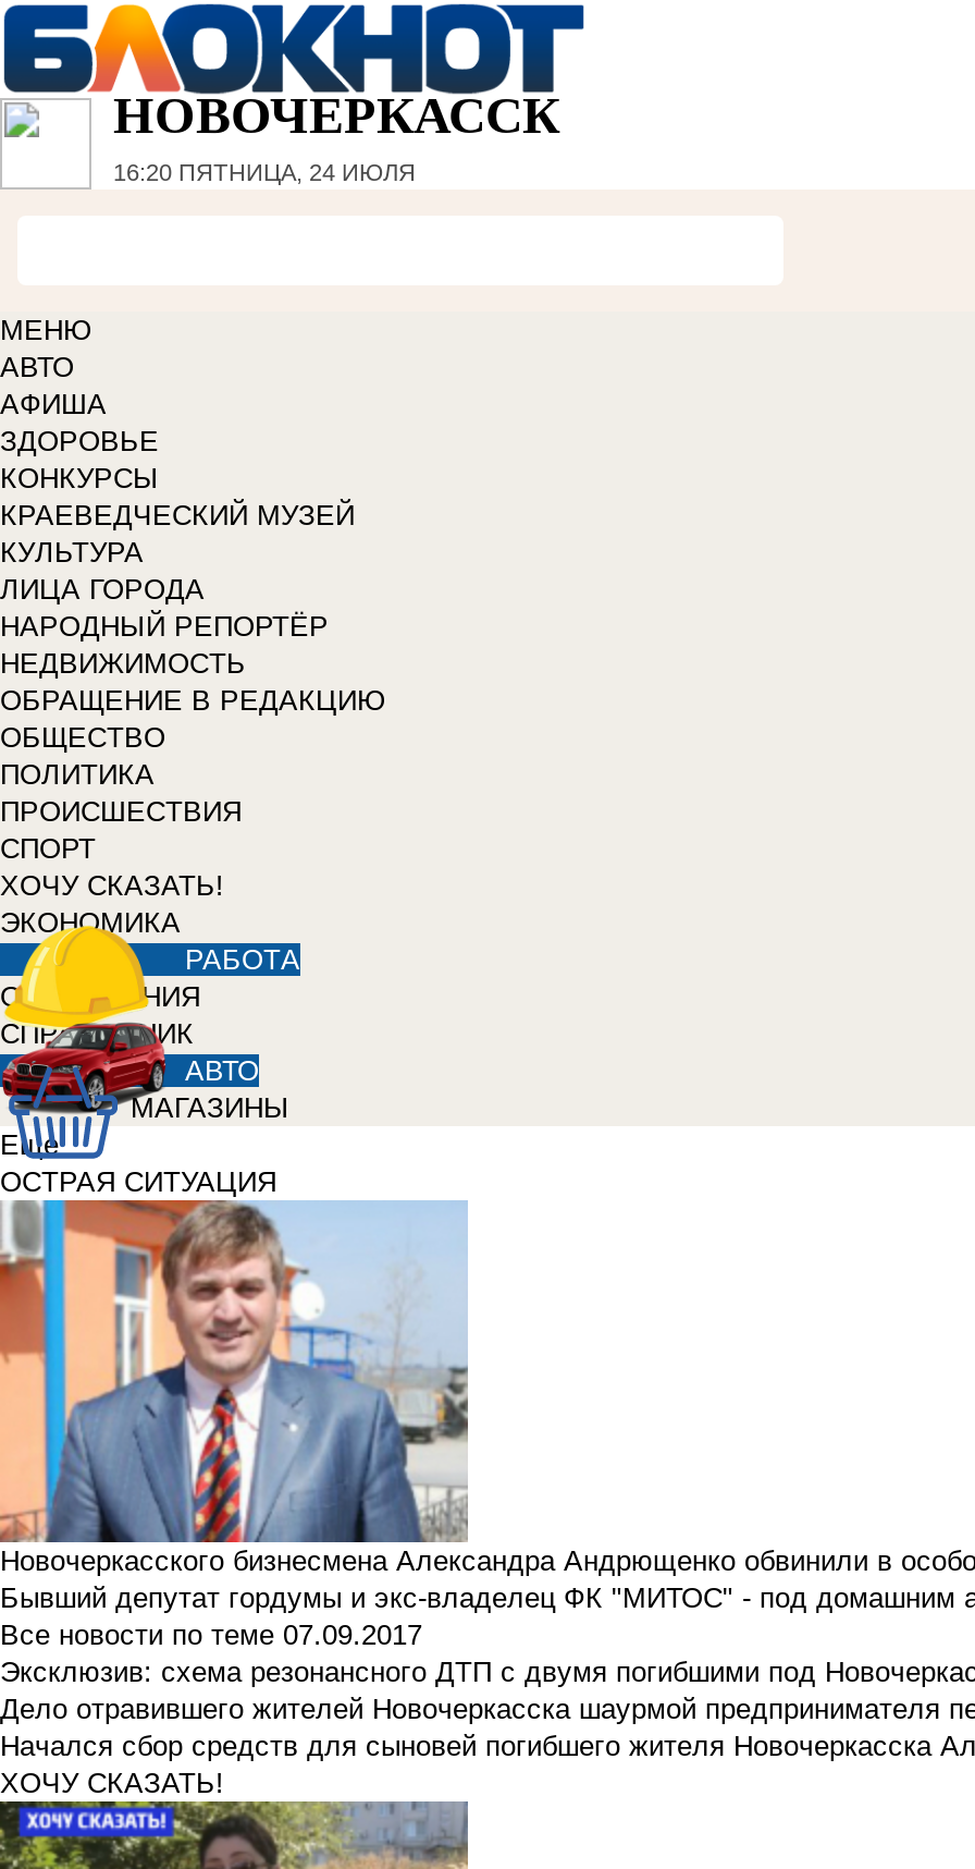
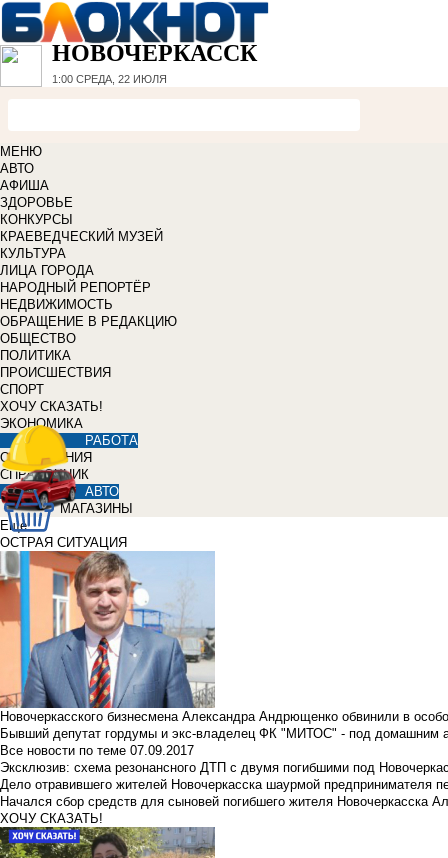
[113,160,416,186] 16:20 ПЯТНИЦА, 24 ИЮЛЯ -> [52,73,167,85] 1:00 СРЕДА, 22 ИЮЛЯ

